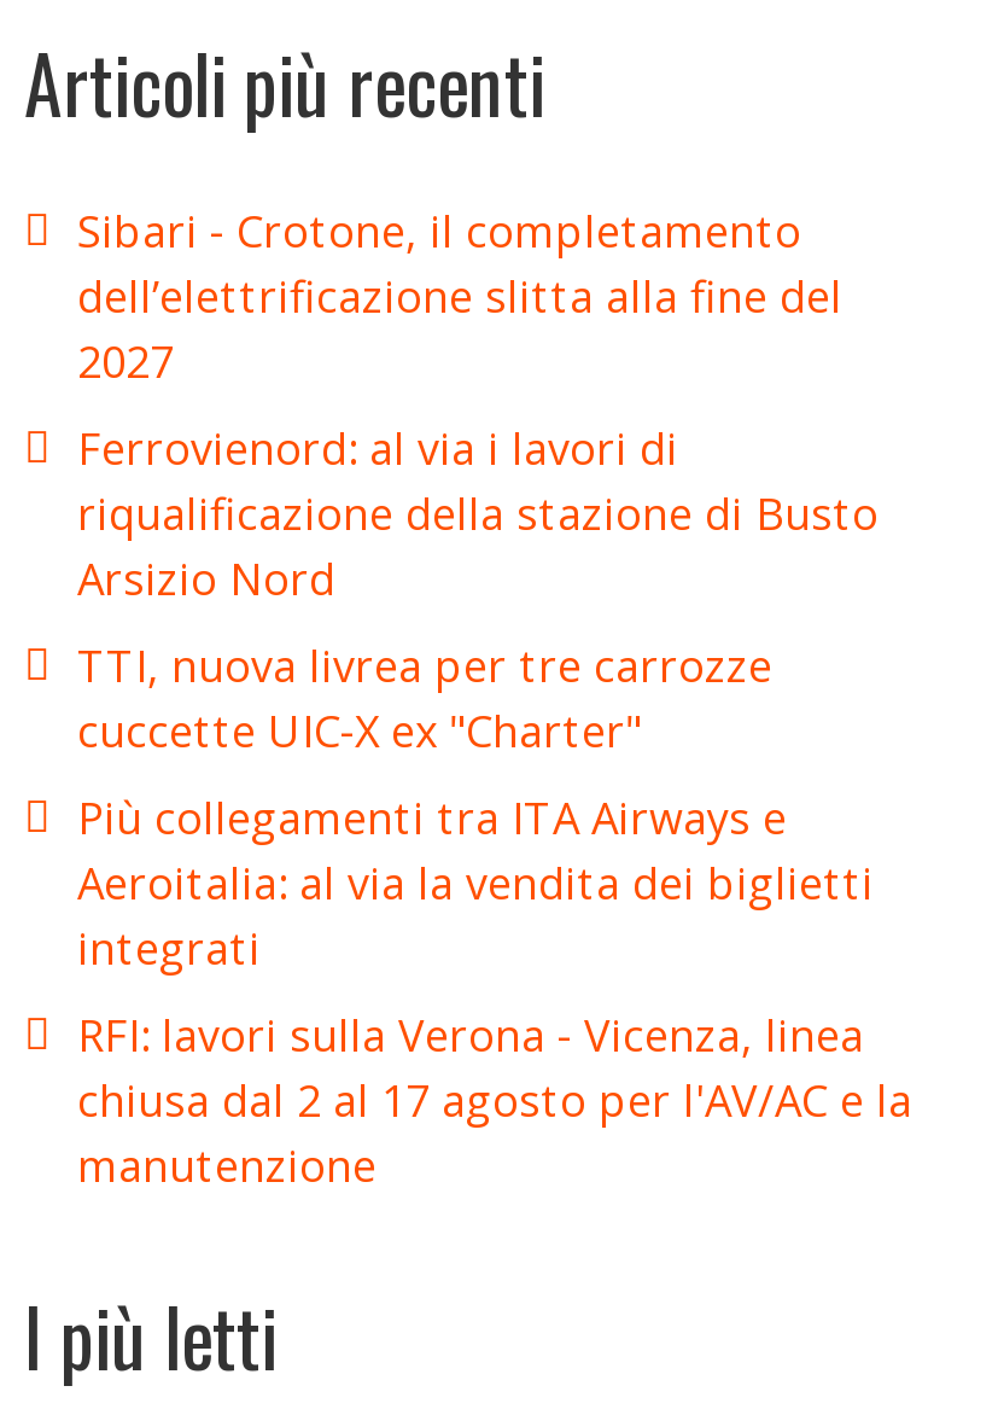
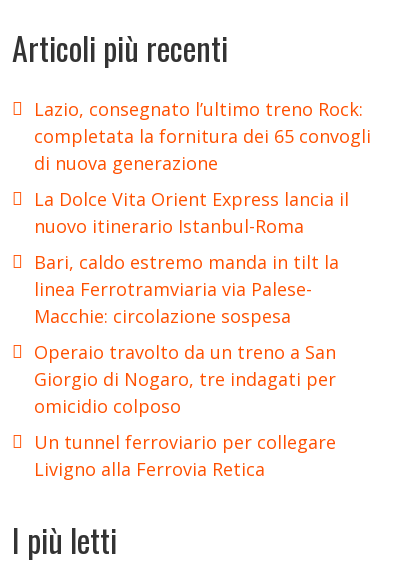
[77,203,842,391] Sibari - Crotone, il completamento | dell’elettrificazione slitta alla fine del | 2027 -> [34,97,371,175] Lazio, consegnato l’ultimo treno Rock: | completata la fornitura dei 65 convogli | di nuova generazione
[77,420,878,608] Ferrovienord: al via i lavori di | riqualificazione della stazione di Busto | Arsizio Nord -> [34,187,349,238] La Dolce Vita Orient Express lancia il | nuovo itinerario Istanbul-Roma
[77,637,772,760] TTI, nuova livrea per tre carrozze | cuccette UIC-X ex "Charter" -> [34,250,339,328] Bari, caldo estremo manda in tilt la | linea Ferrotramviaria via Palese- | Macchie: circolazione sospesa
[77,789,874,978] Più collegamenti tra ITA Airways e | Aeroitalia: al via la vendita dei biglietti | integrati -> [34,340,336,418] Operaio travolto da un treno a San | Giorgio di Nogaro, tre indagati per | omicidio colposo
[77,1007,912,1195] RFI: lavori sulla Verona - Vicenza, linea | chiusa dal 2 al 17 agosto per l'AV/AC e la | manutenzione -> [34,430,336,481] Un tunnel ferroviario per collegare | Livigno alla Ferrovia Retica

